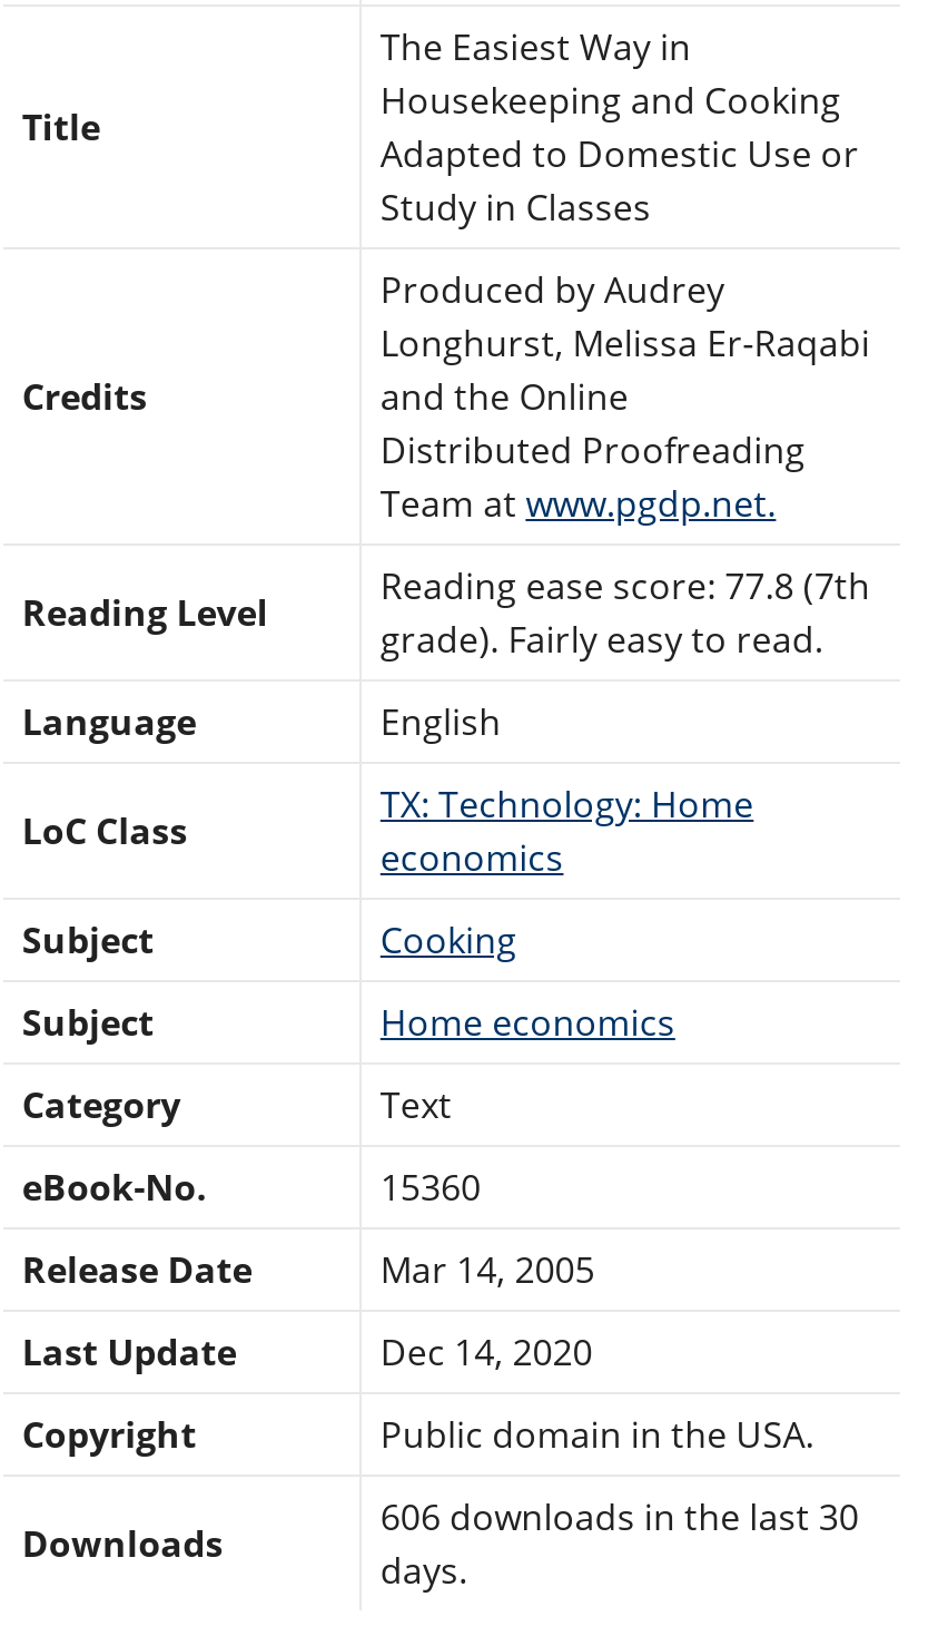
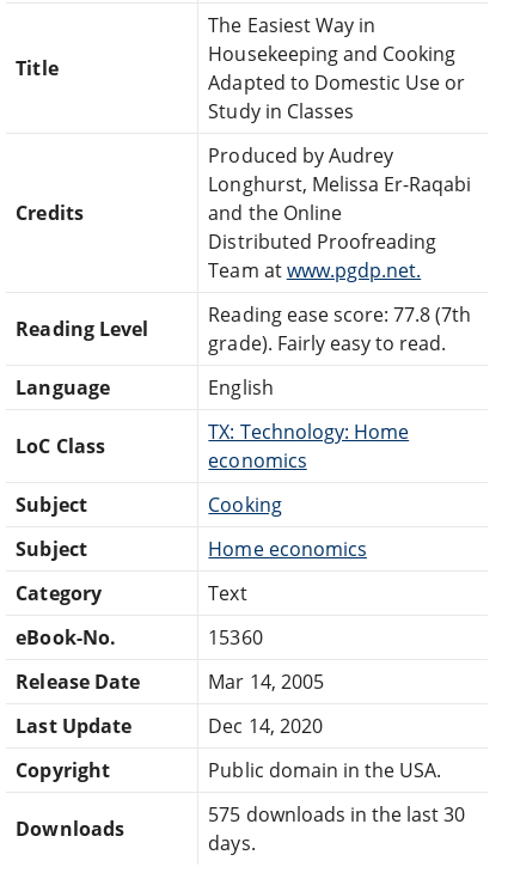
[380,1491,859,1540] 606 downloads in the last 30 -> [208,801,466,827] 575 downloads in the last 30

